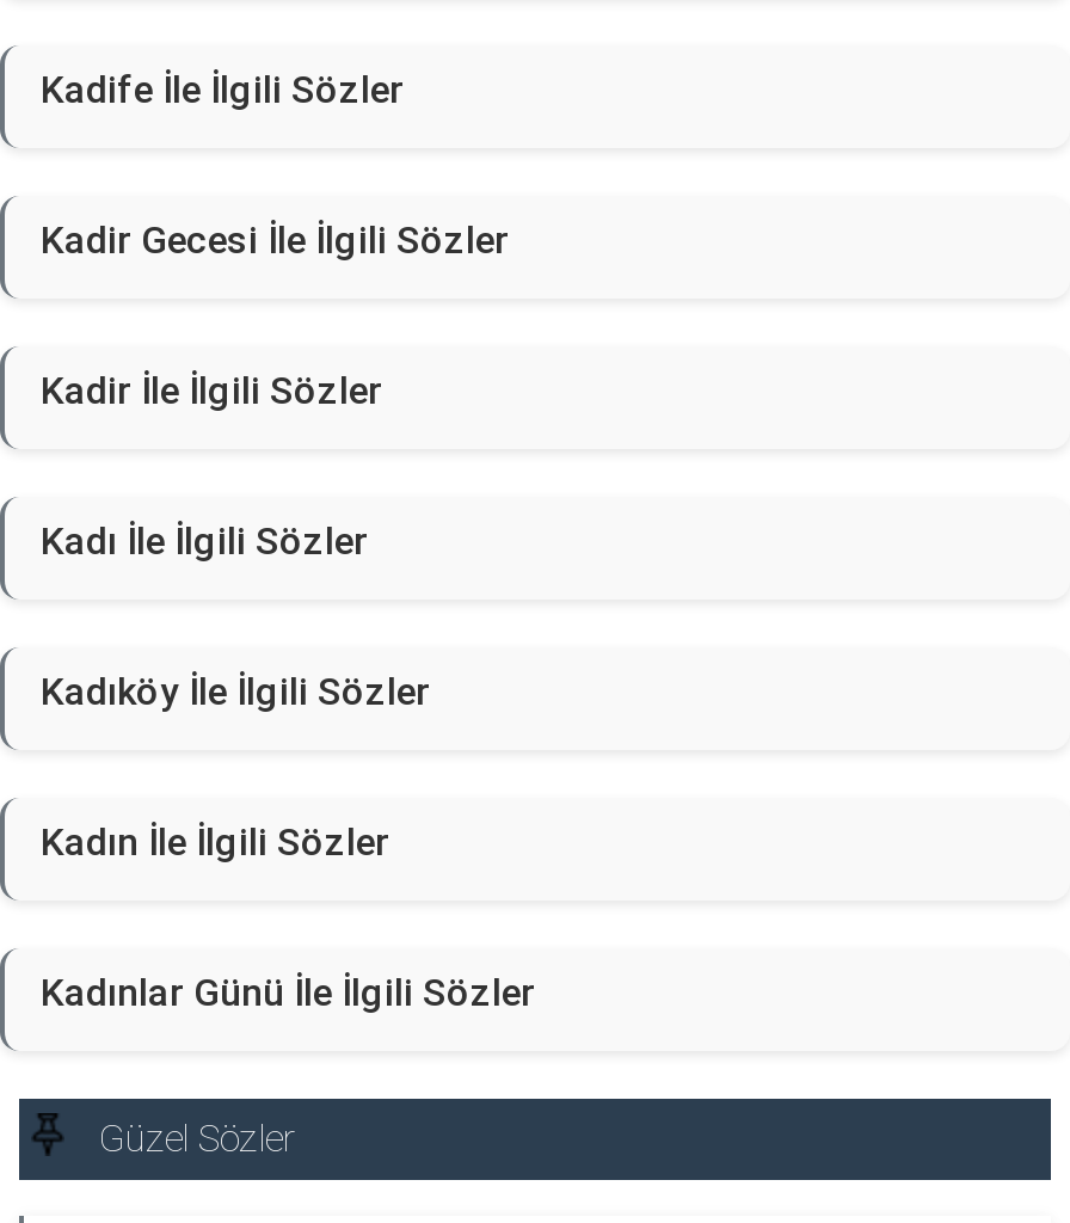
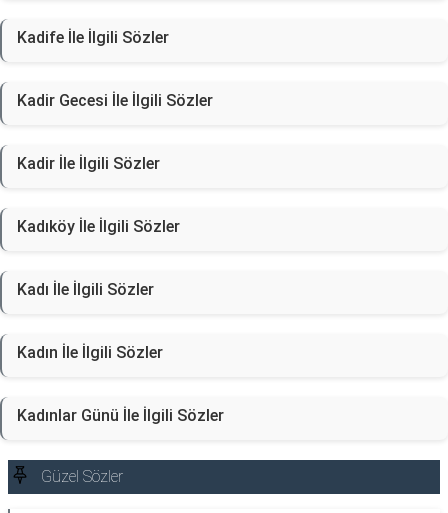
moved [41,518,368,564] -> [17,280,154,299]: Kadı İle İlgili Sözler
moved [41,669,430,714] -> [17,217,180,236]: Kadıköy İle İlgili Sözler

